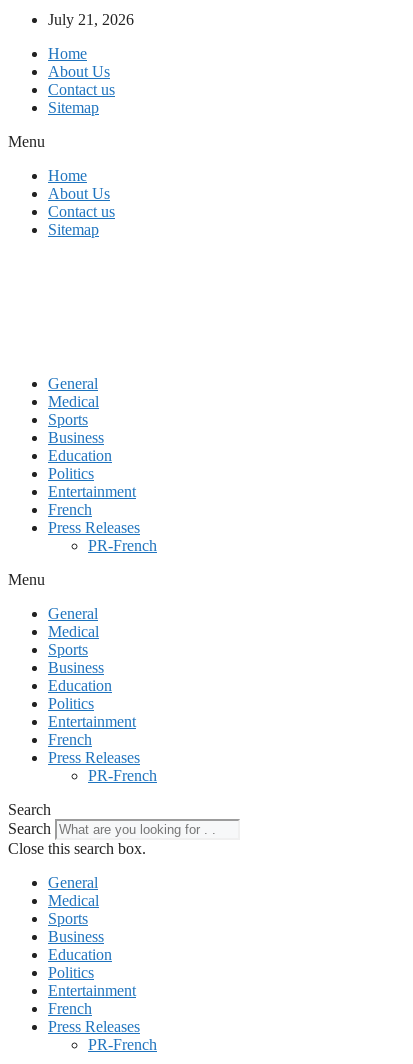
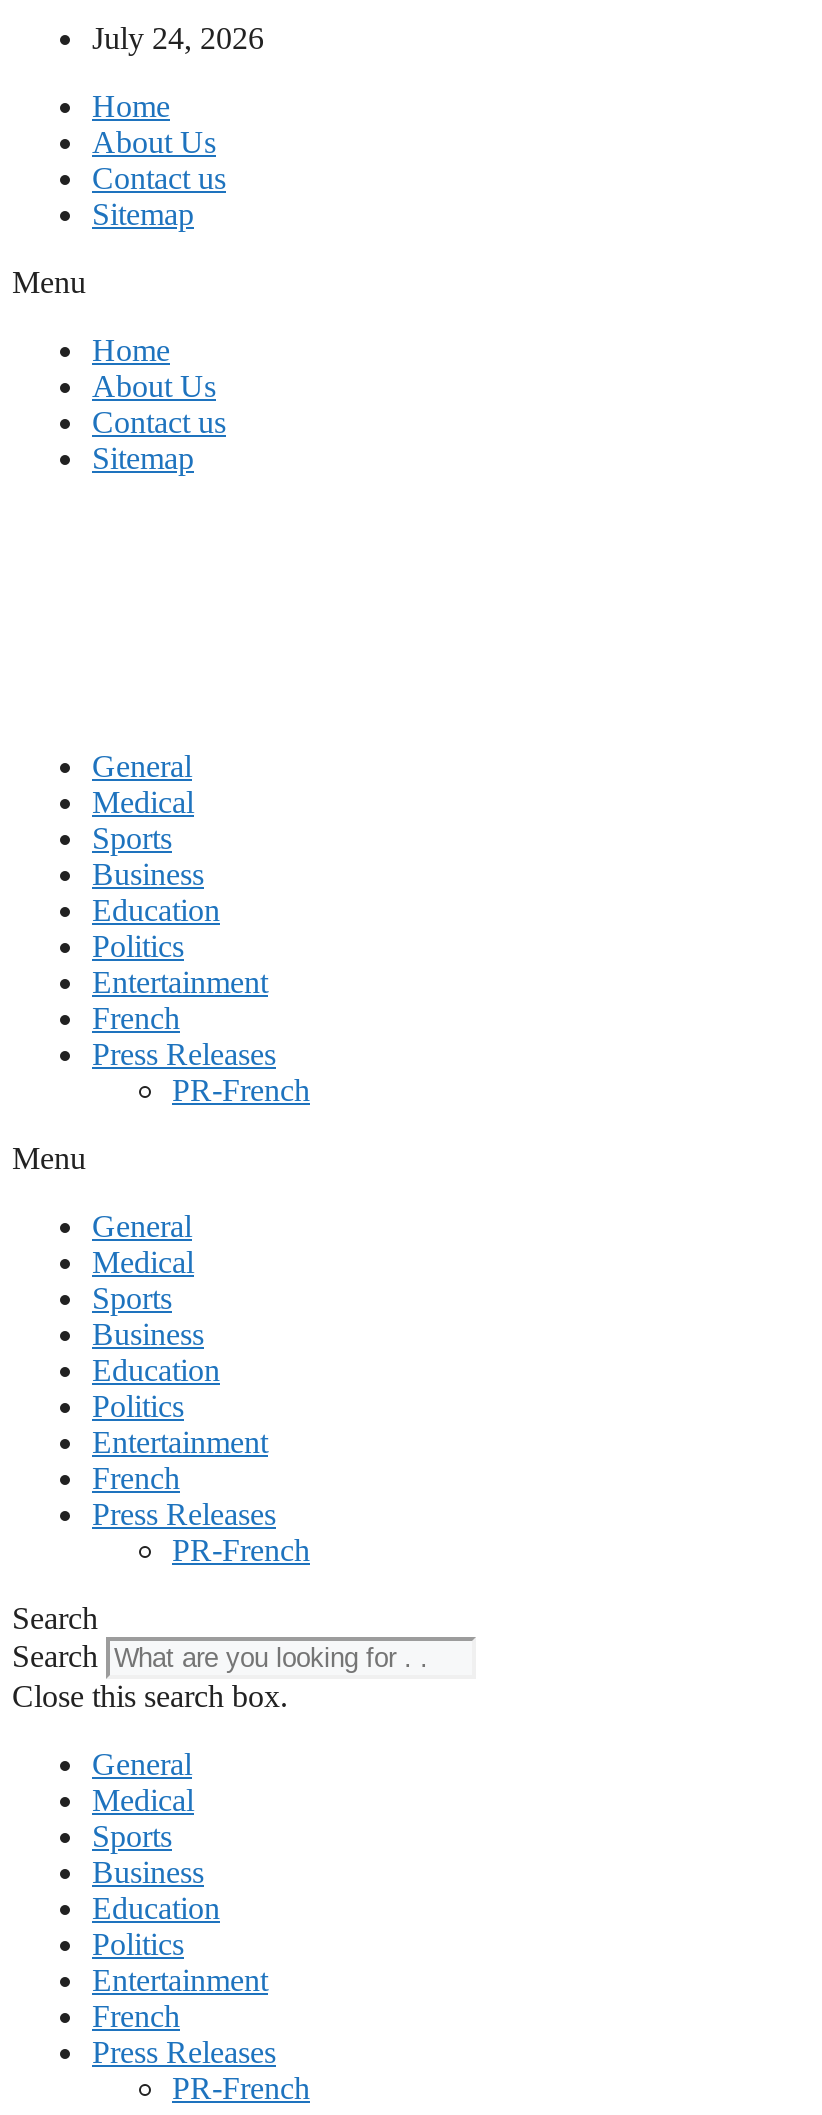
[48,11,134,28] July 21, 2026 -> [92,21,264,55] July 24, 2026

